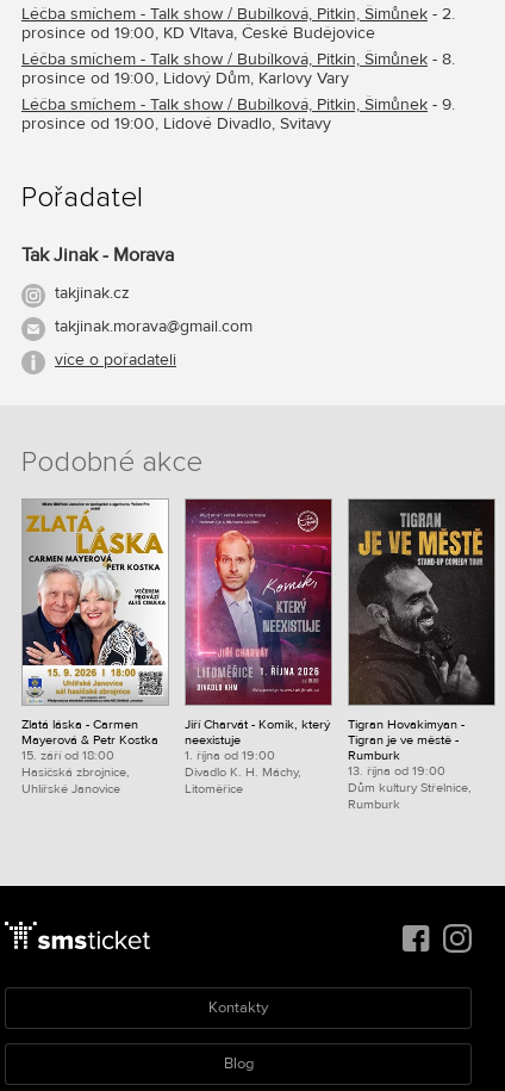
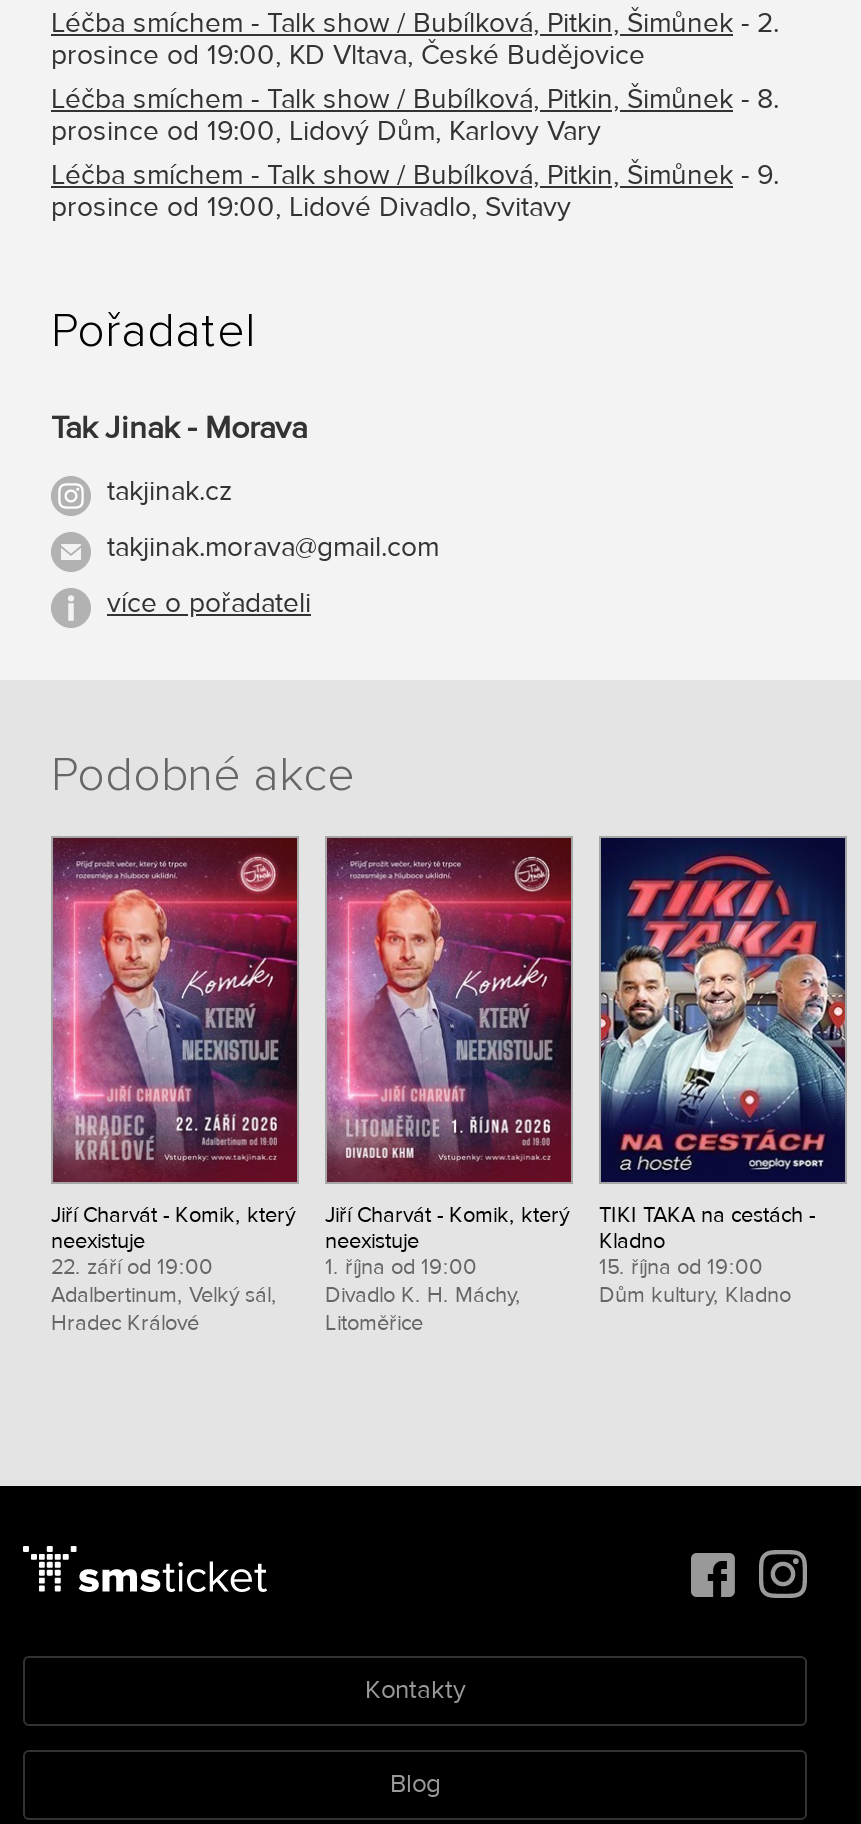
[21,500,168,797] [image] | Zlatá láska - Carmen | Mayerová & Petr Kostka | 15. září od 18:00 | Hasičská zbrojnice, | Uhlířské Janovice -> [51,836,299,1337] [image] | Jiří Charvát - Komik, který | neexistuje | 22. září od 19:00 | Adalbertinum, Velký sál, | Hradec Králové
[348,500,495,812] [image] | Tigran Hovakimyan - | Tigran je ve městě - | Rumburk | 13. října od 19:00 | Dům kultury Střelnice, | Rumburk -> [599,838,847,1309] [image] | TIKI TAKA na cestách - | Kladno | 15. října od 19:00 | Dům kultury, Kladno

